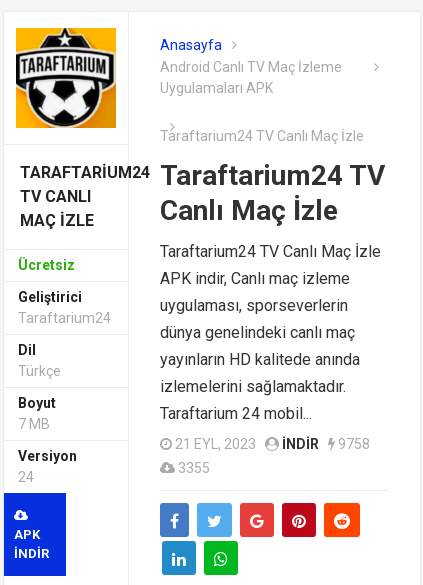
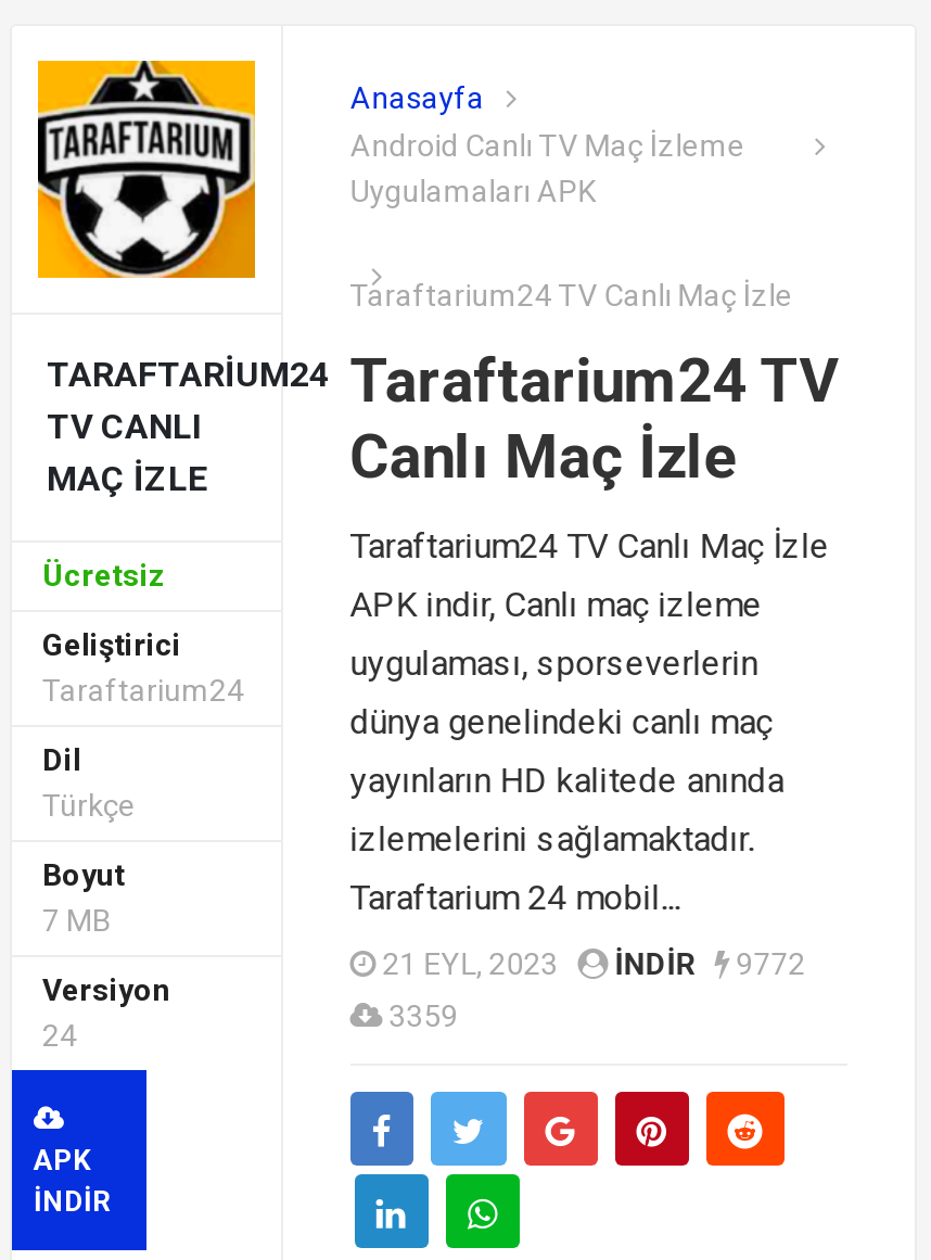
[172,436,370,452] 21 EYL, 2023 INDIR 9758 -> [376,946,806,981] 21 EYL, 2023 INDIR 9772
[175,460,210,476] 3355 -> [383,998,459,1033] 3359

